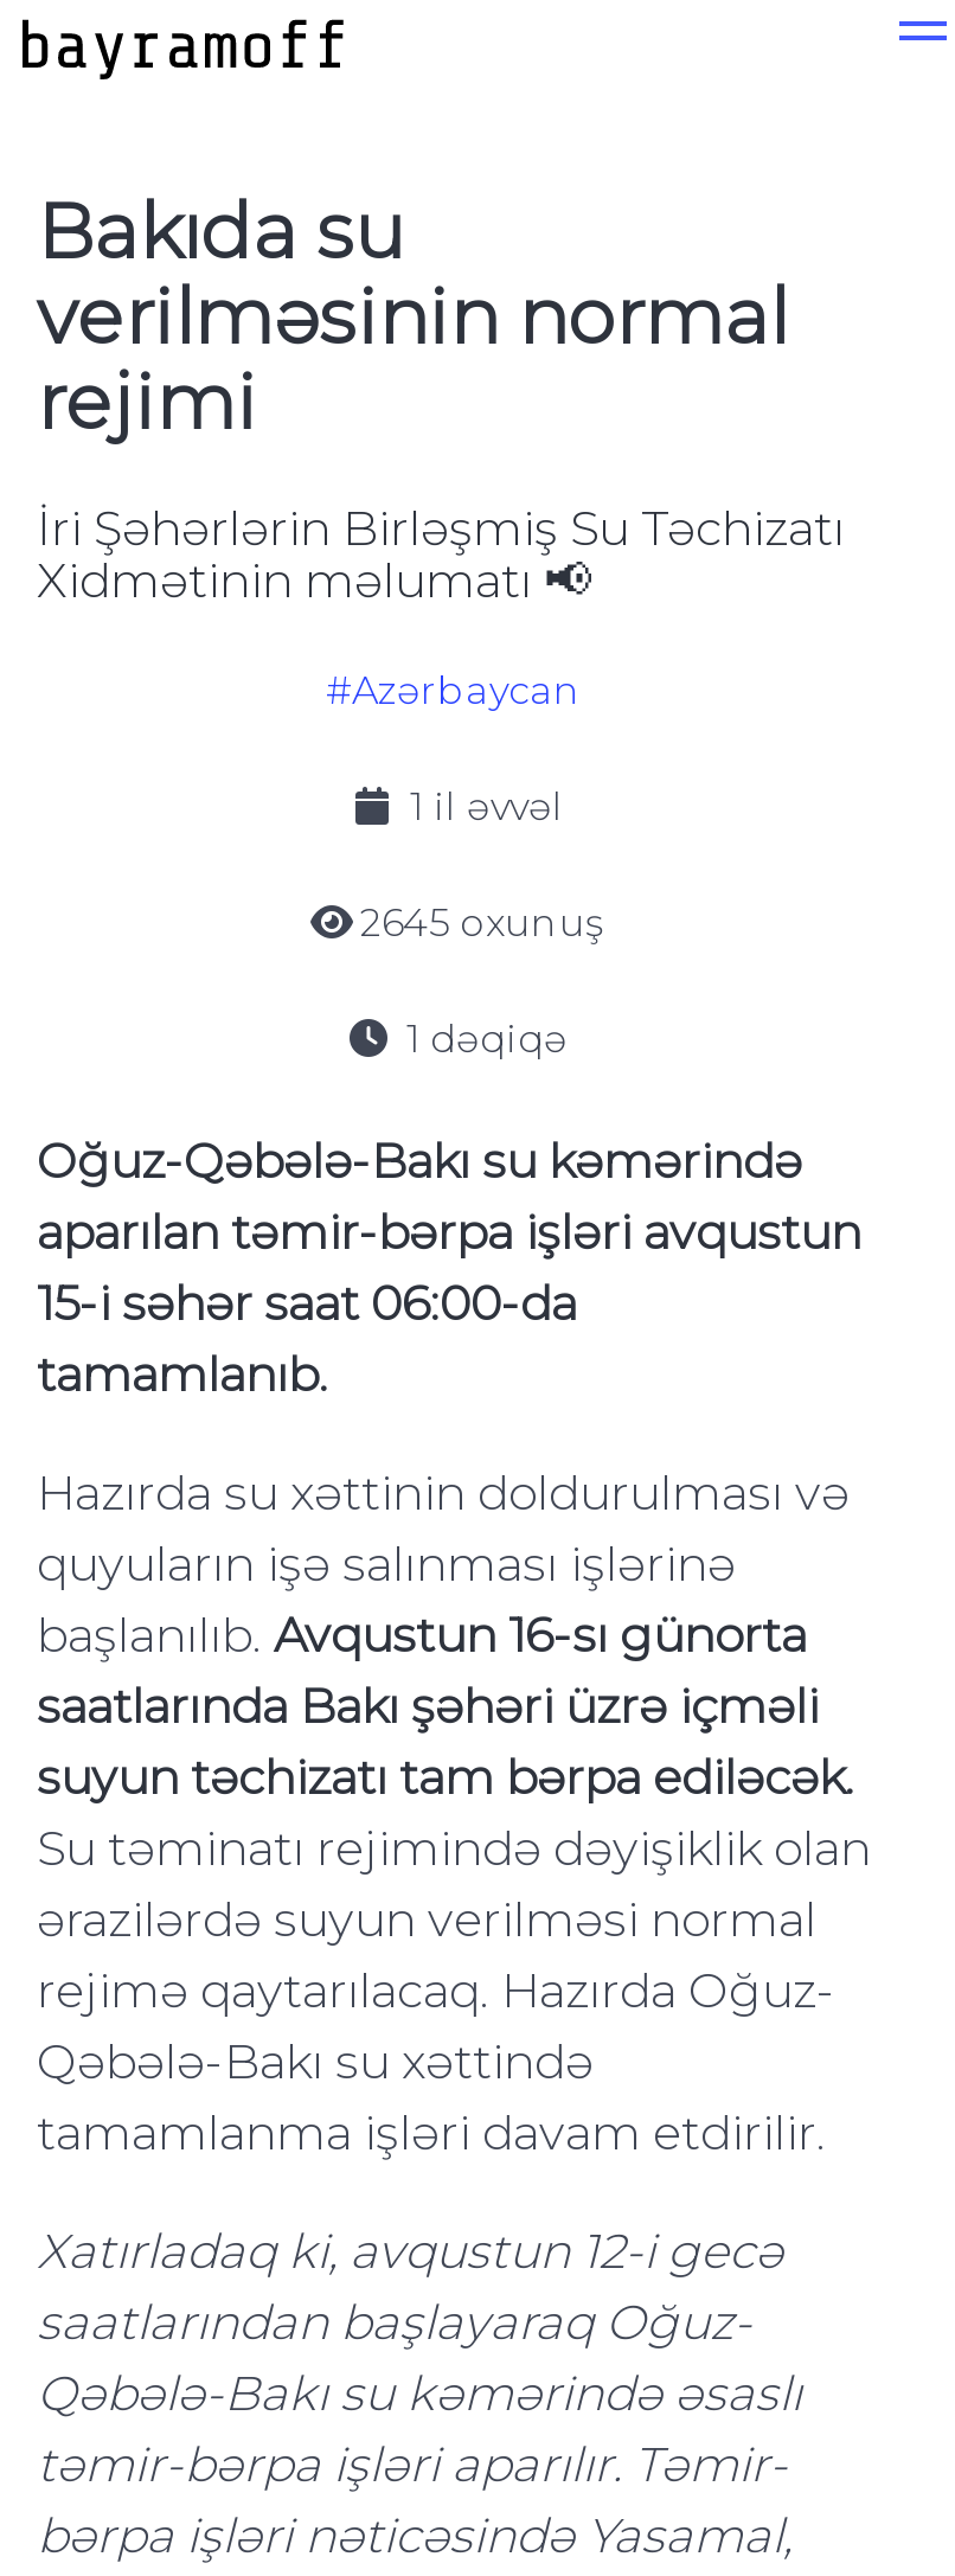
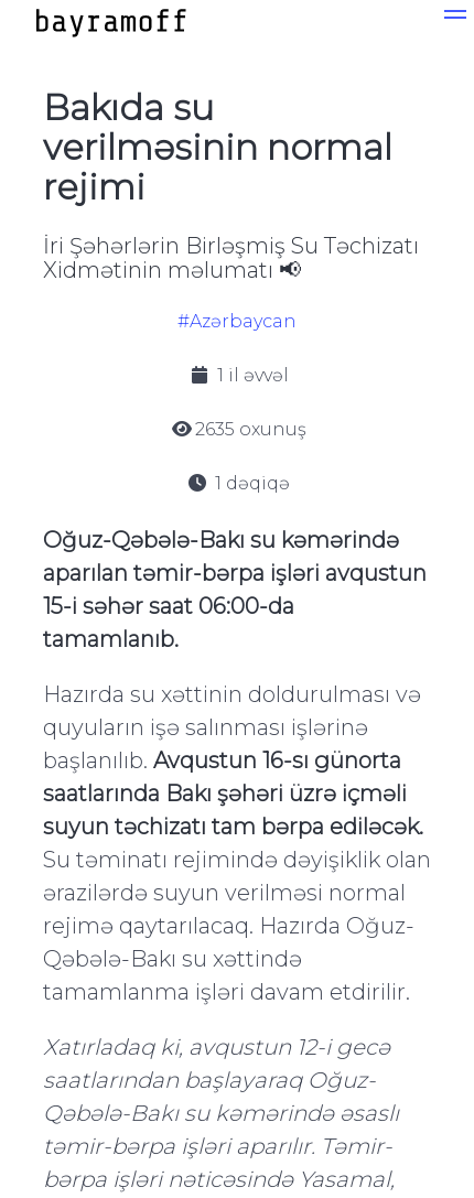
[360,901,604,946] 2645 oxunuş -> [195,419,306,440] 2635 oxunuş

